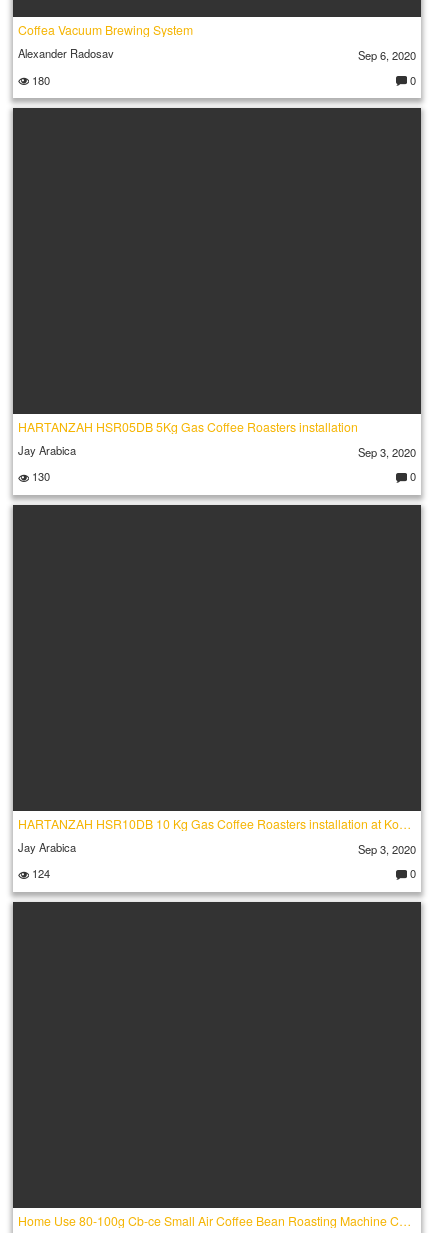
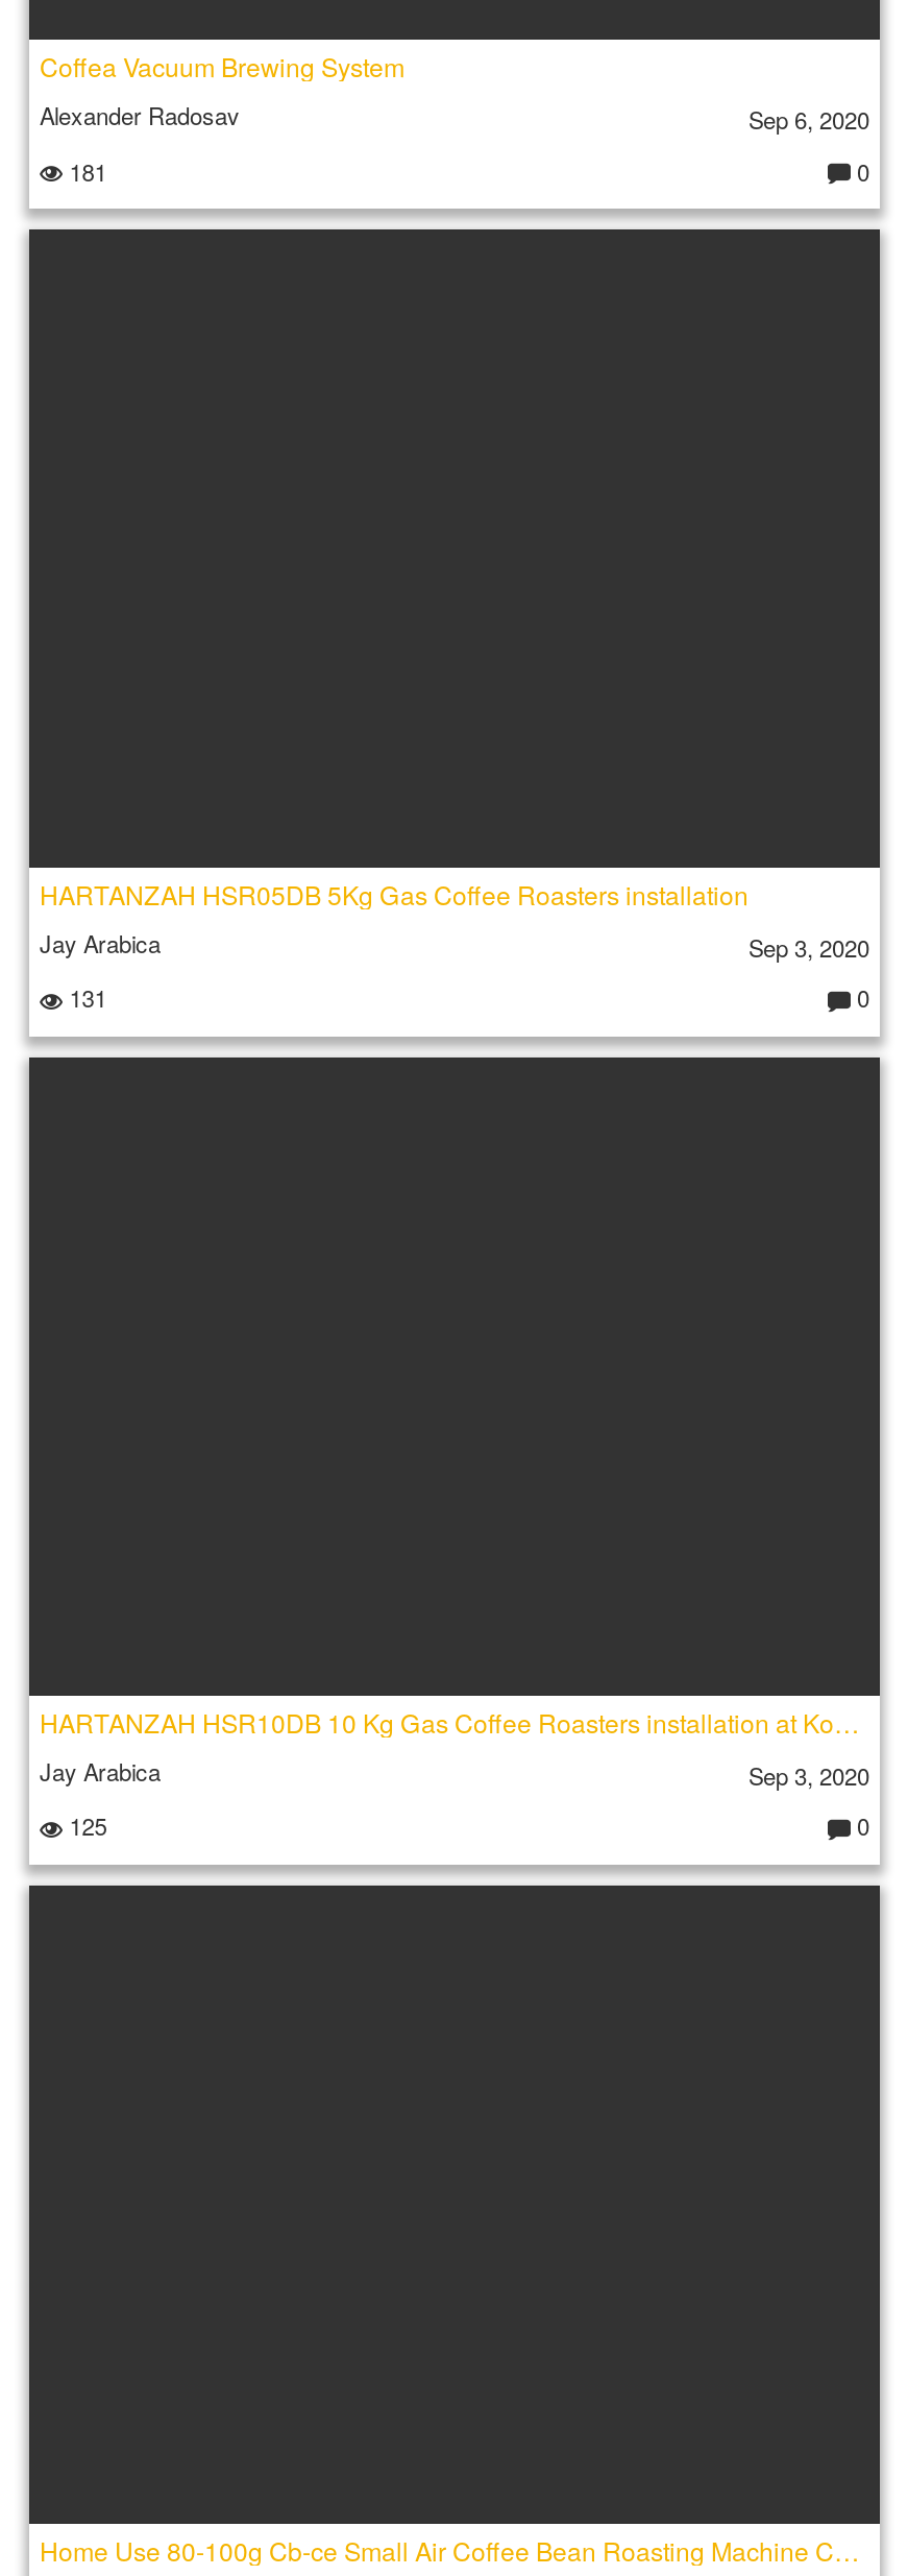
[29,72,50,88] 180 -> [63,154,107,187] 181
[29,468,50,484] 130 -> [63,981,107,1015] 131
[29,865,50,881] 124 -> [63,1809,107,1842] 125

